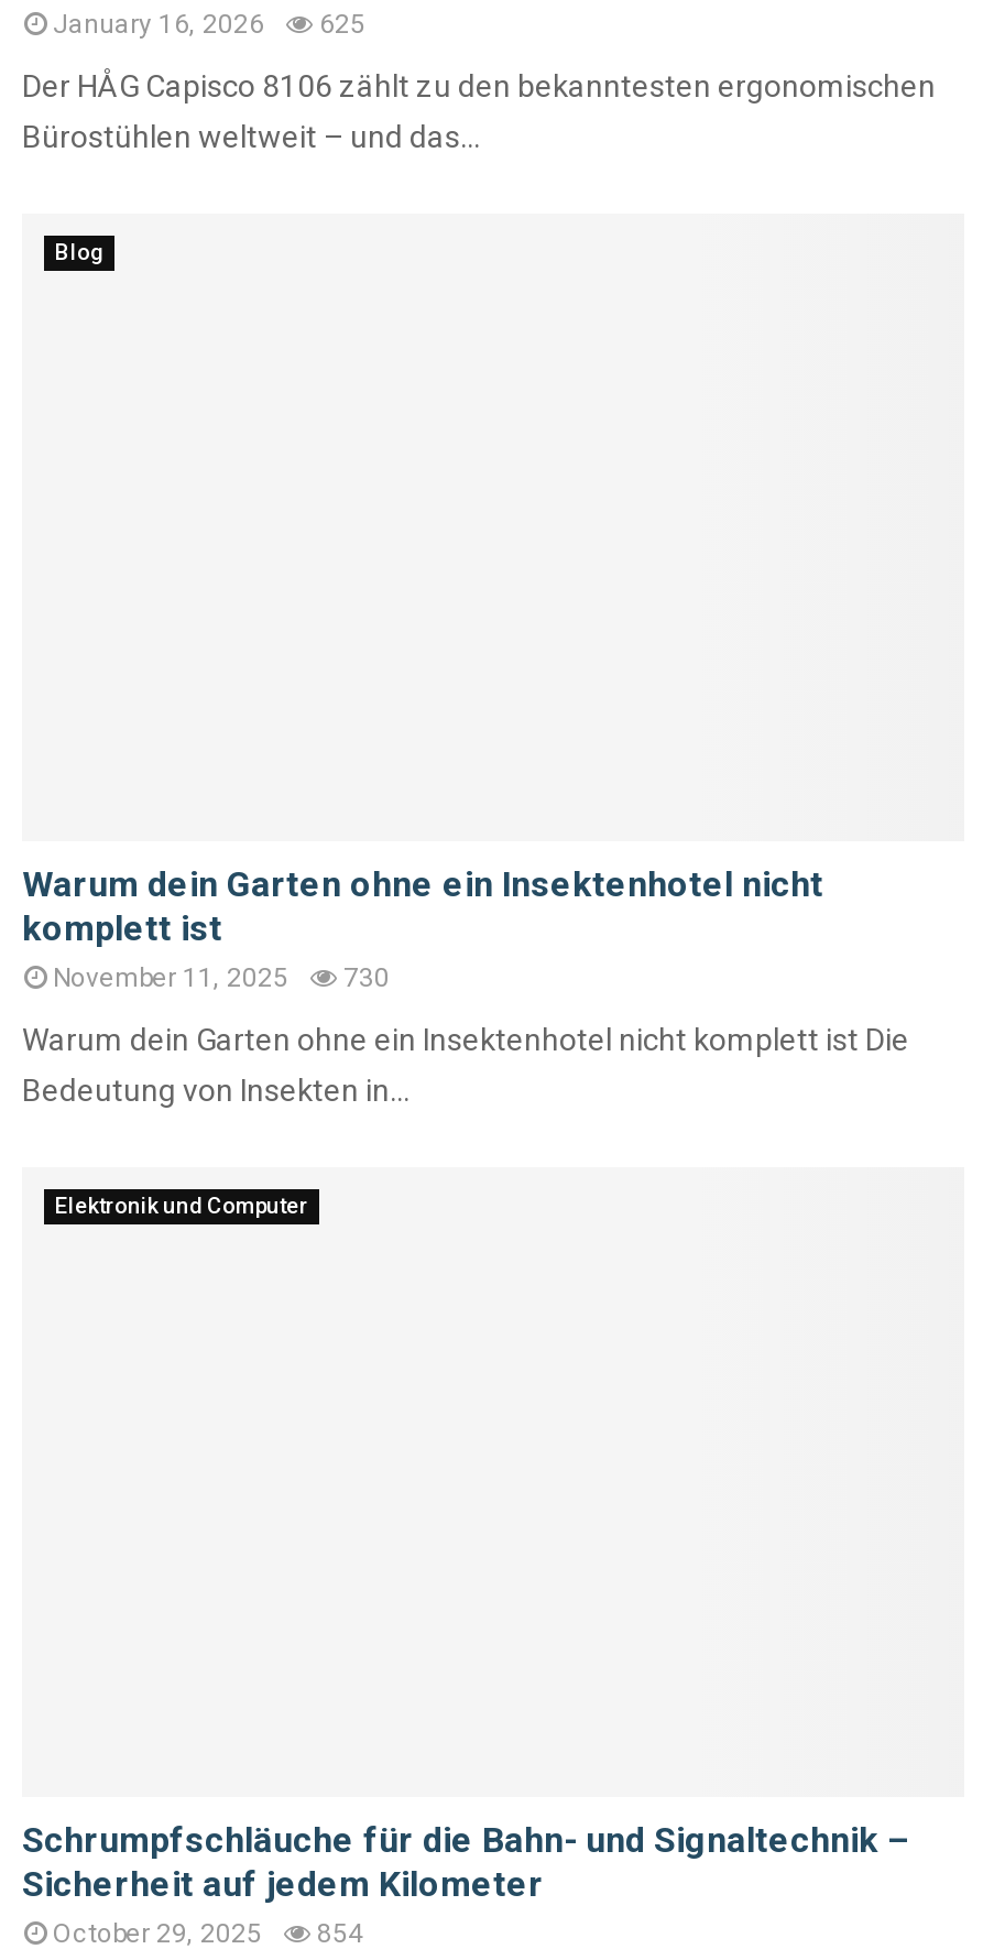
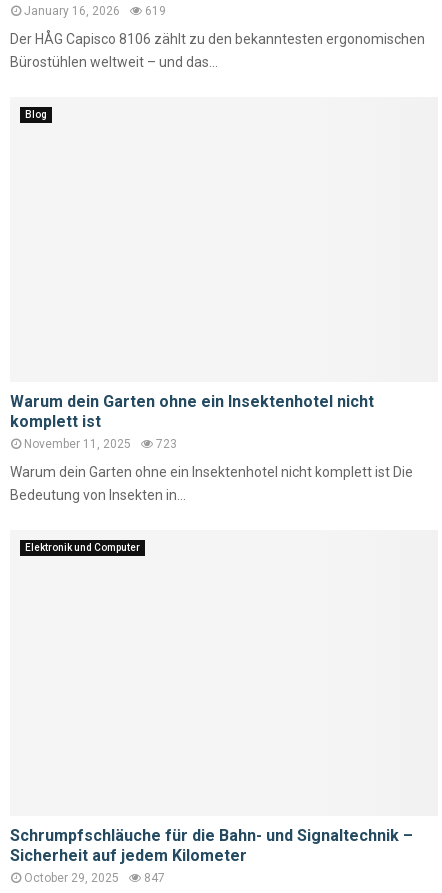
[53,9,365,39] January 16, 2026 625 -> [24,4,166,18] January 16, 2026 619
[53,963,390,994] November 11, 2025 730 -> [24,437,177,451] November 11, 2025 723
[53,1917,363,1948] October 29, 2025 854 -> [24,871,165,885] October 29, 2025 847

